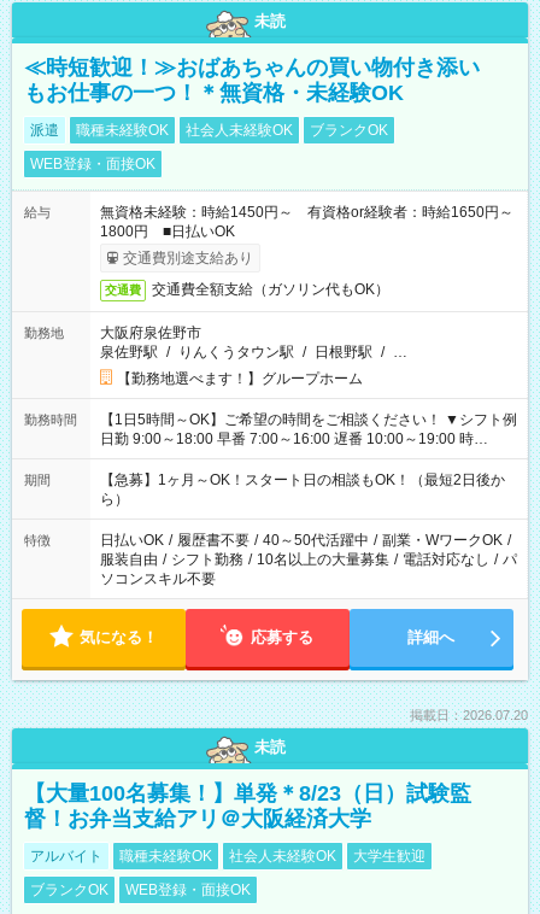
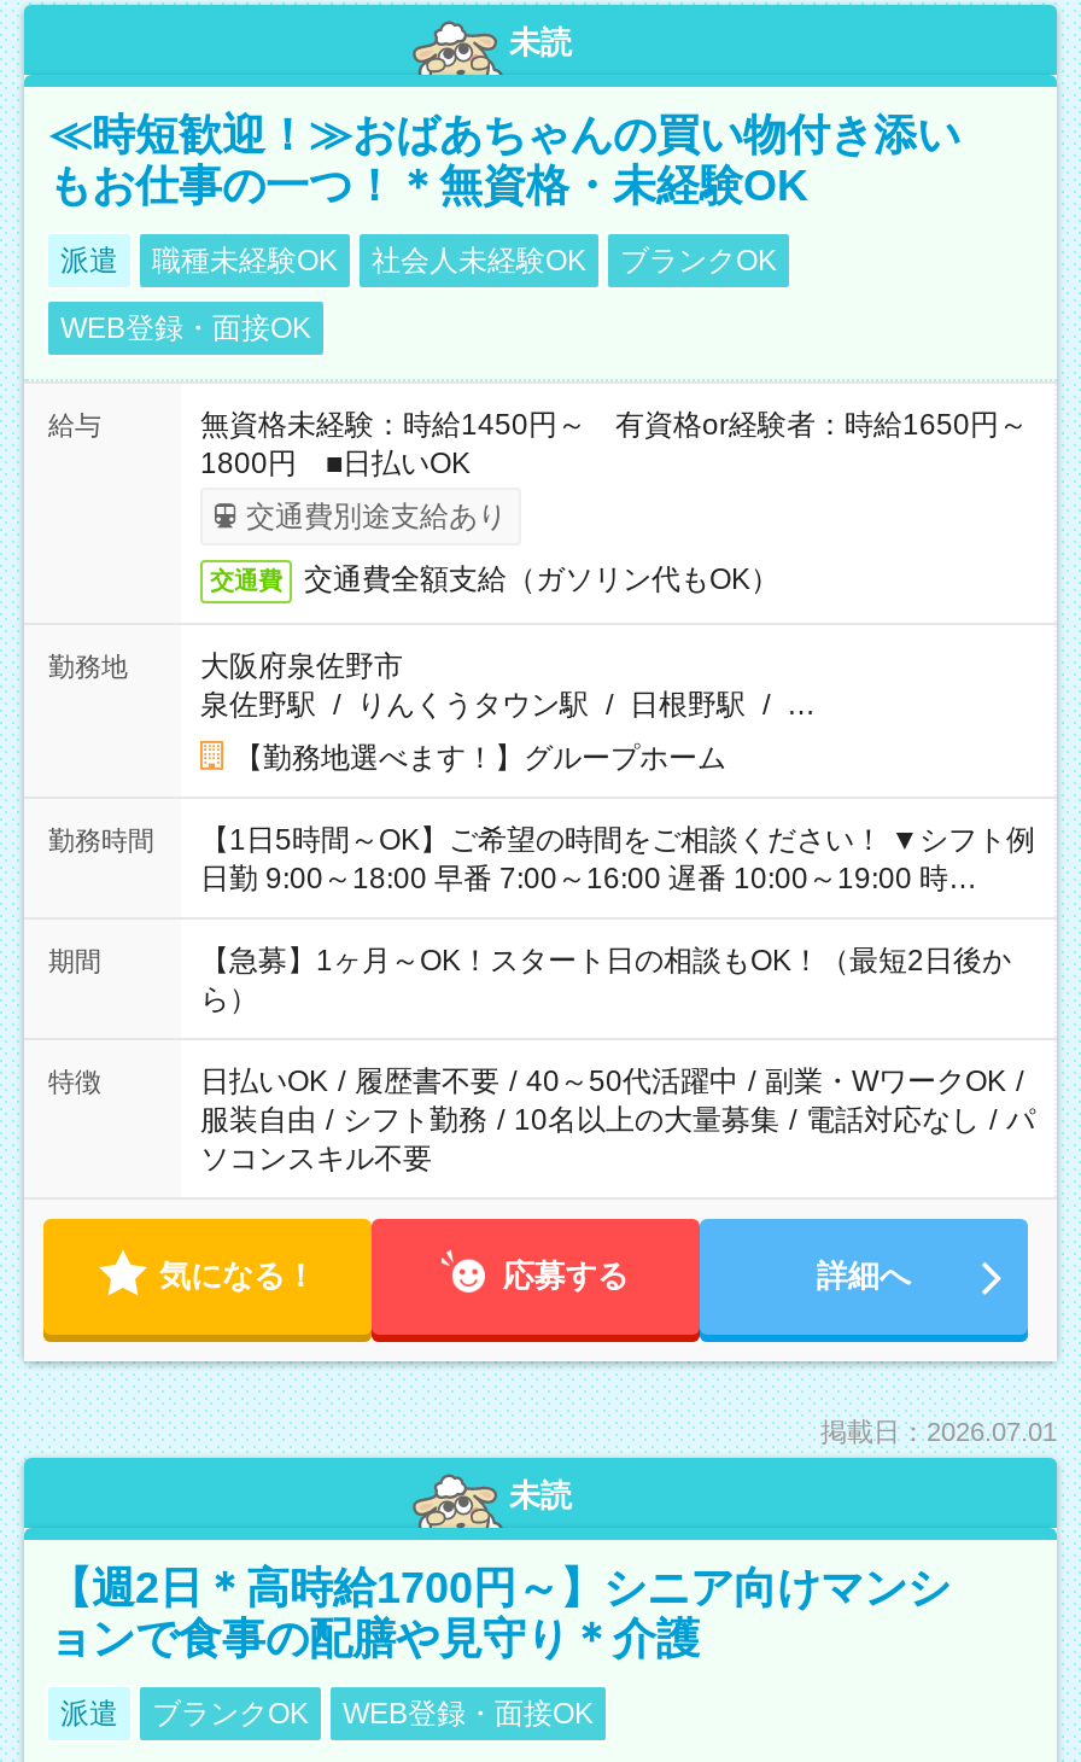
[410,708,528,722] 掲載日：2026.07.20 -> [820,1417,1057,1446] 掲載日：2026.07.01
[24,781,471,831] 【大量100名募集！】単発＊8/23（日）試験監 | 督！お弁当支給アリ＠大阪経済大学 -> [48,1564,951,1663] 【週2日＊高時給1700円～】シニア向けマンシ | ョンで食事の配膳や見守り＊介護
[30,848,425,865] アルバイト | 職種未経験OK | 社会人未経験OK | 大学生歓迎 -> [60,1697,118,1731] 派遣

